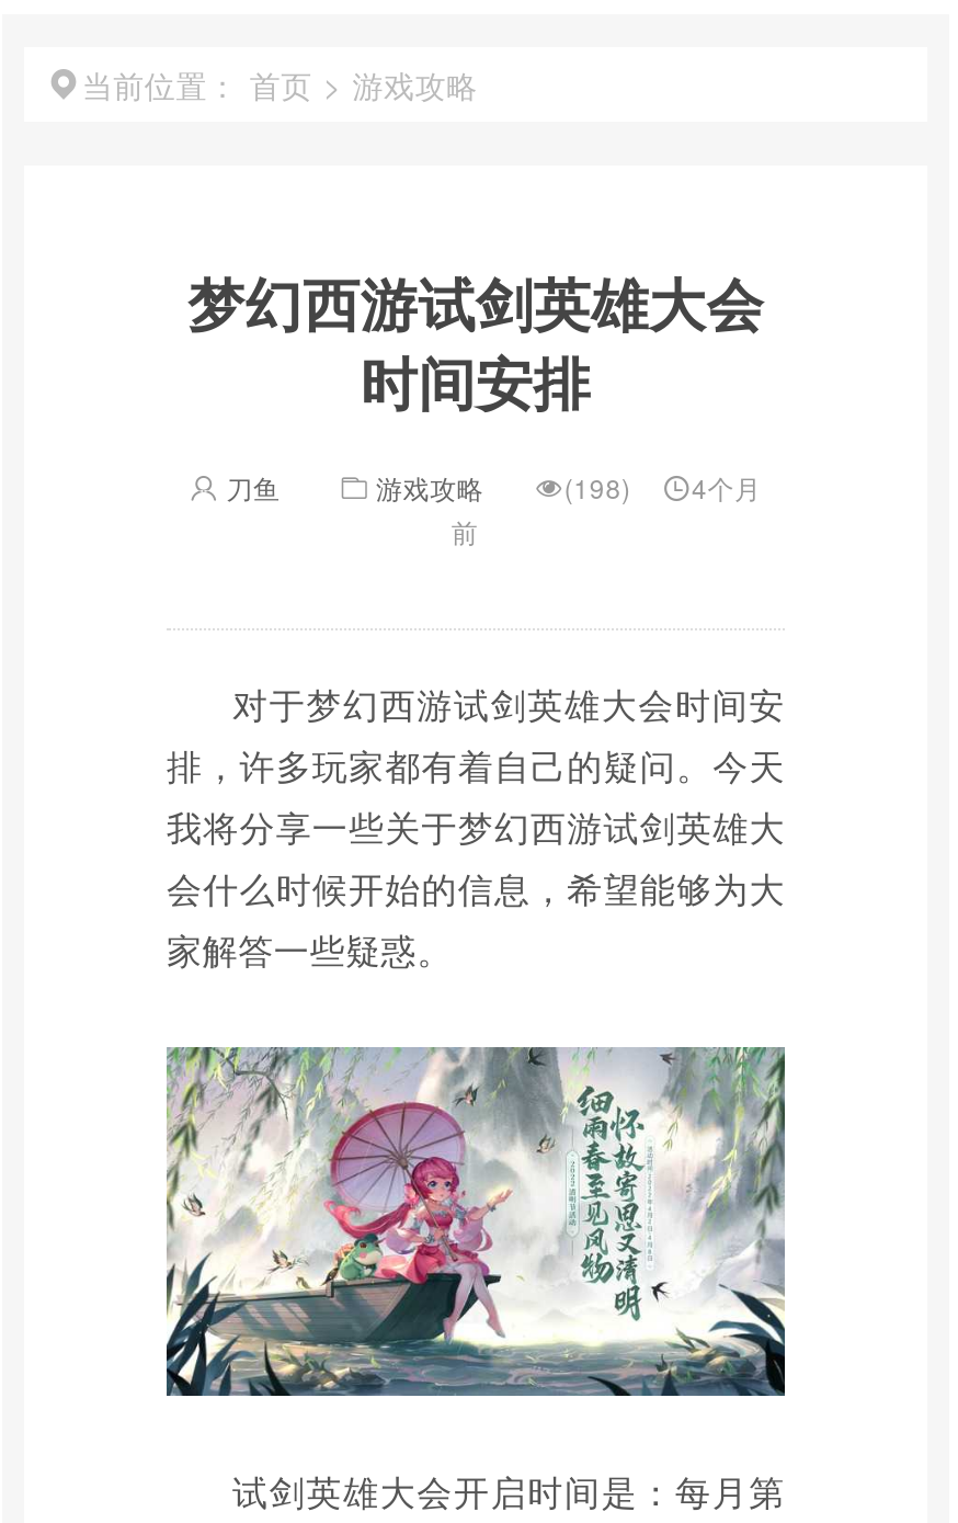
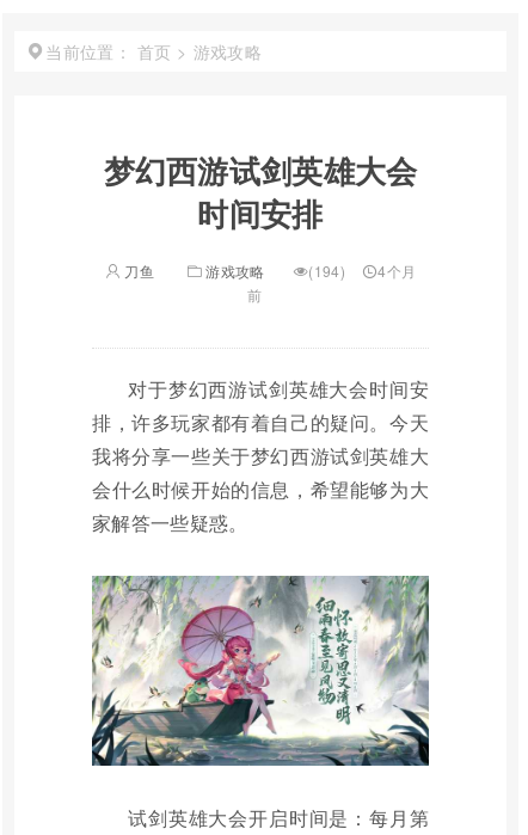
[564,468,761,505] (198) 4个月 -> [309,260,416,281] (194) 4个月

